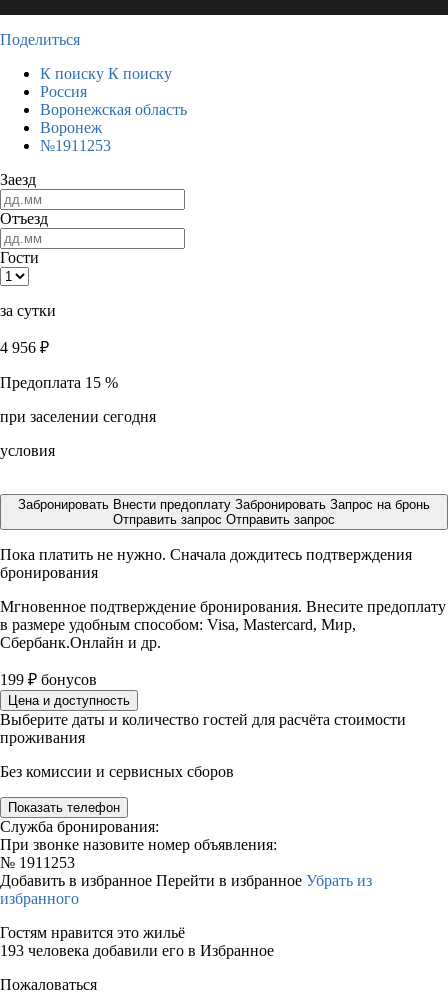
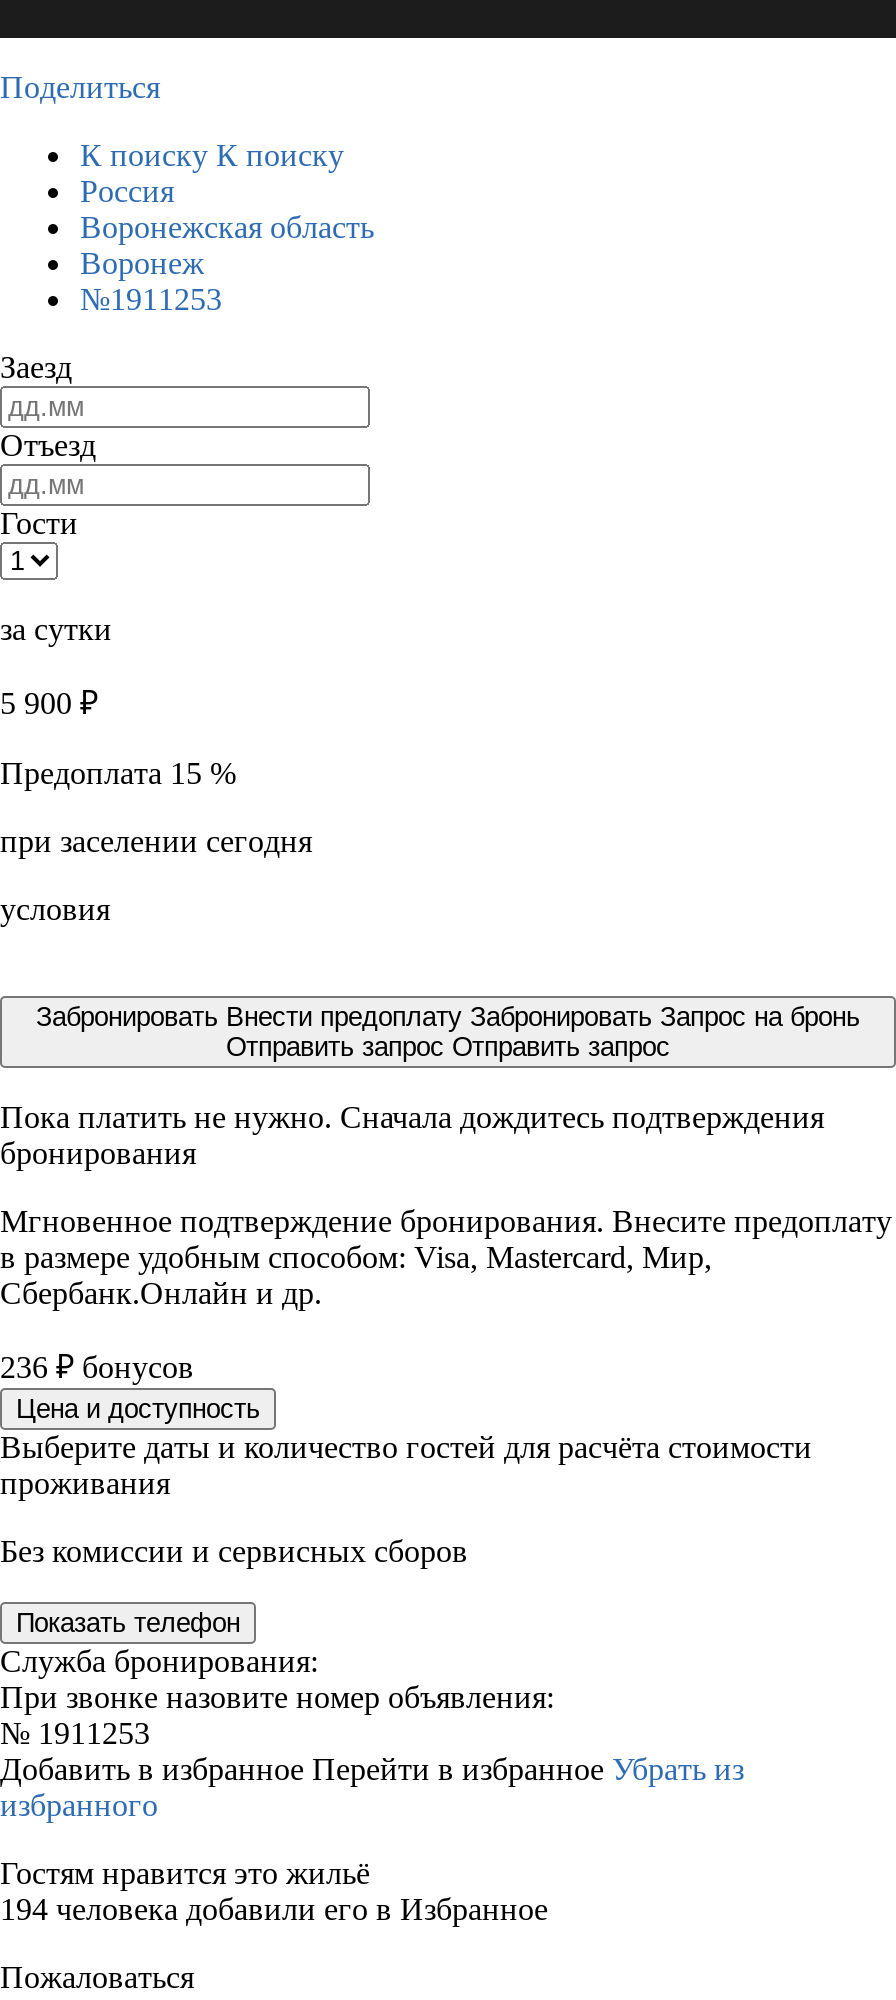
[0,339,49,356] 4 956 ₽ -> [0,686,98,720] 5 900 ₽
[0,671,97,688] 199 ₽ бонусов -> [0,1350,194,1384] 236 ₽ бонусов
[0,942,274,959] 193 человека добавили его в Избранное -> [0,1892,548,1926] 194 человека добавили его в Избранное

